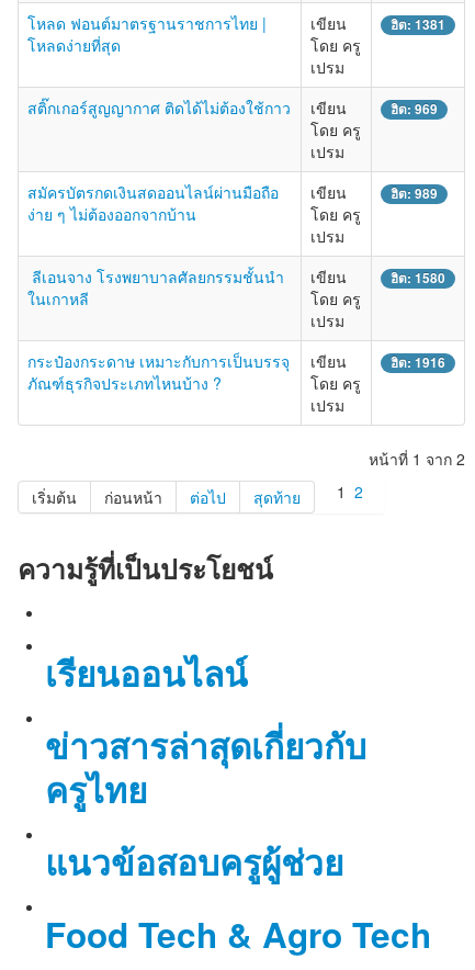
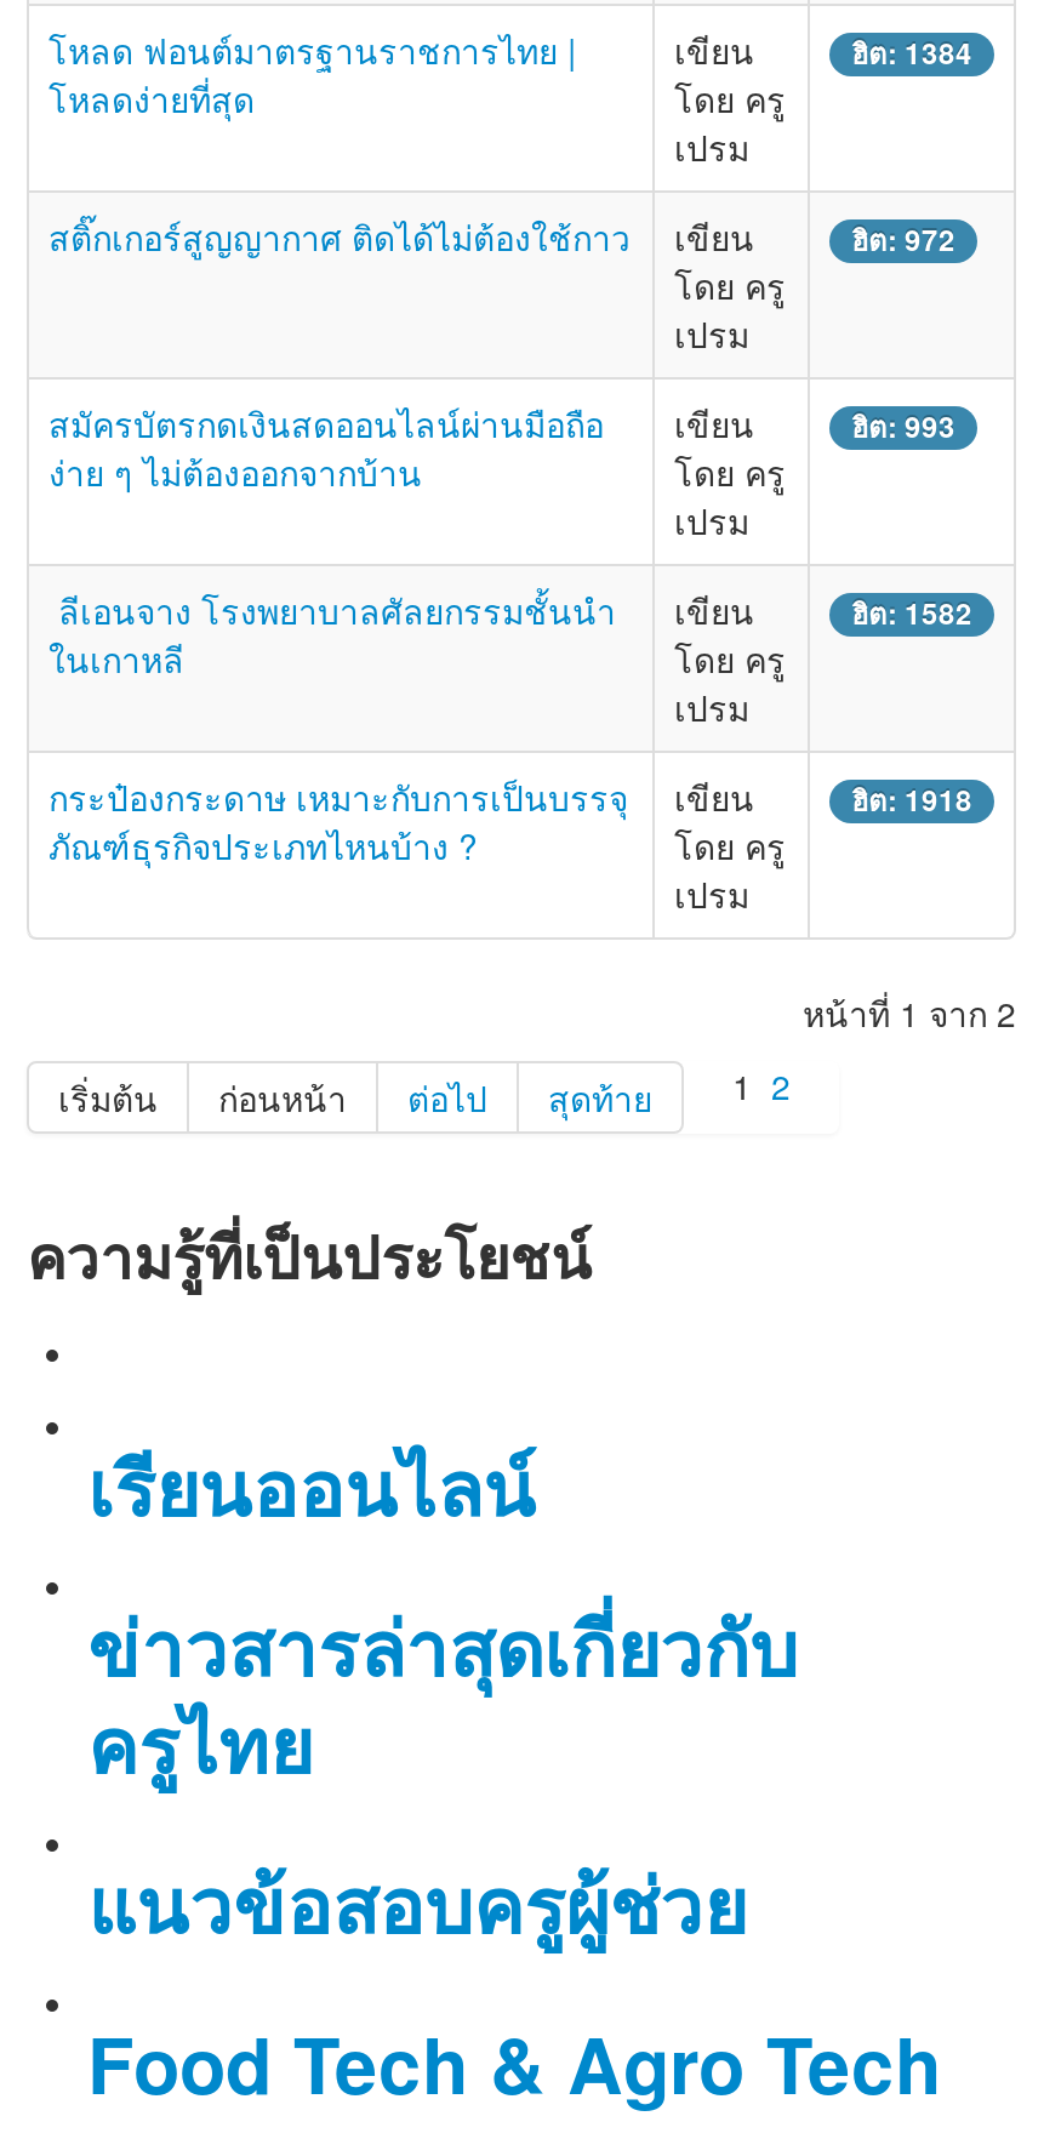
[391,16,445,34] ฮิต: 1381 -> [851,33,972,75] ฮิต: 1384
[391,100,438,119] ฮิต: 969 -> [851,220,955,261] ฮิต: 972
[391,185,438,203] ฮิต: 989 -> [851,407,955,448] ฮิต: 993
[391,269,445,288] ฮิต: 1580 -> [851,594,972,635] ฮิต: 1582
[391,354,445,372] ฮิต: 1916 -> [851,780,972,822] ฮิต: 1918

